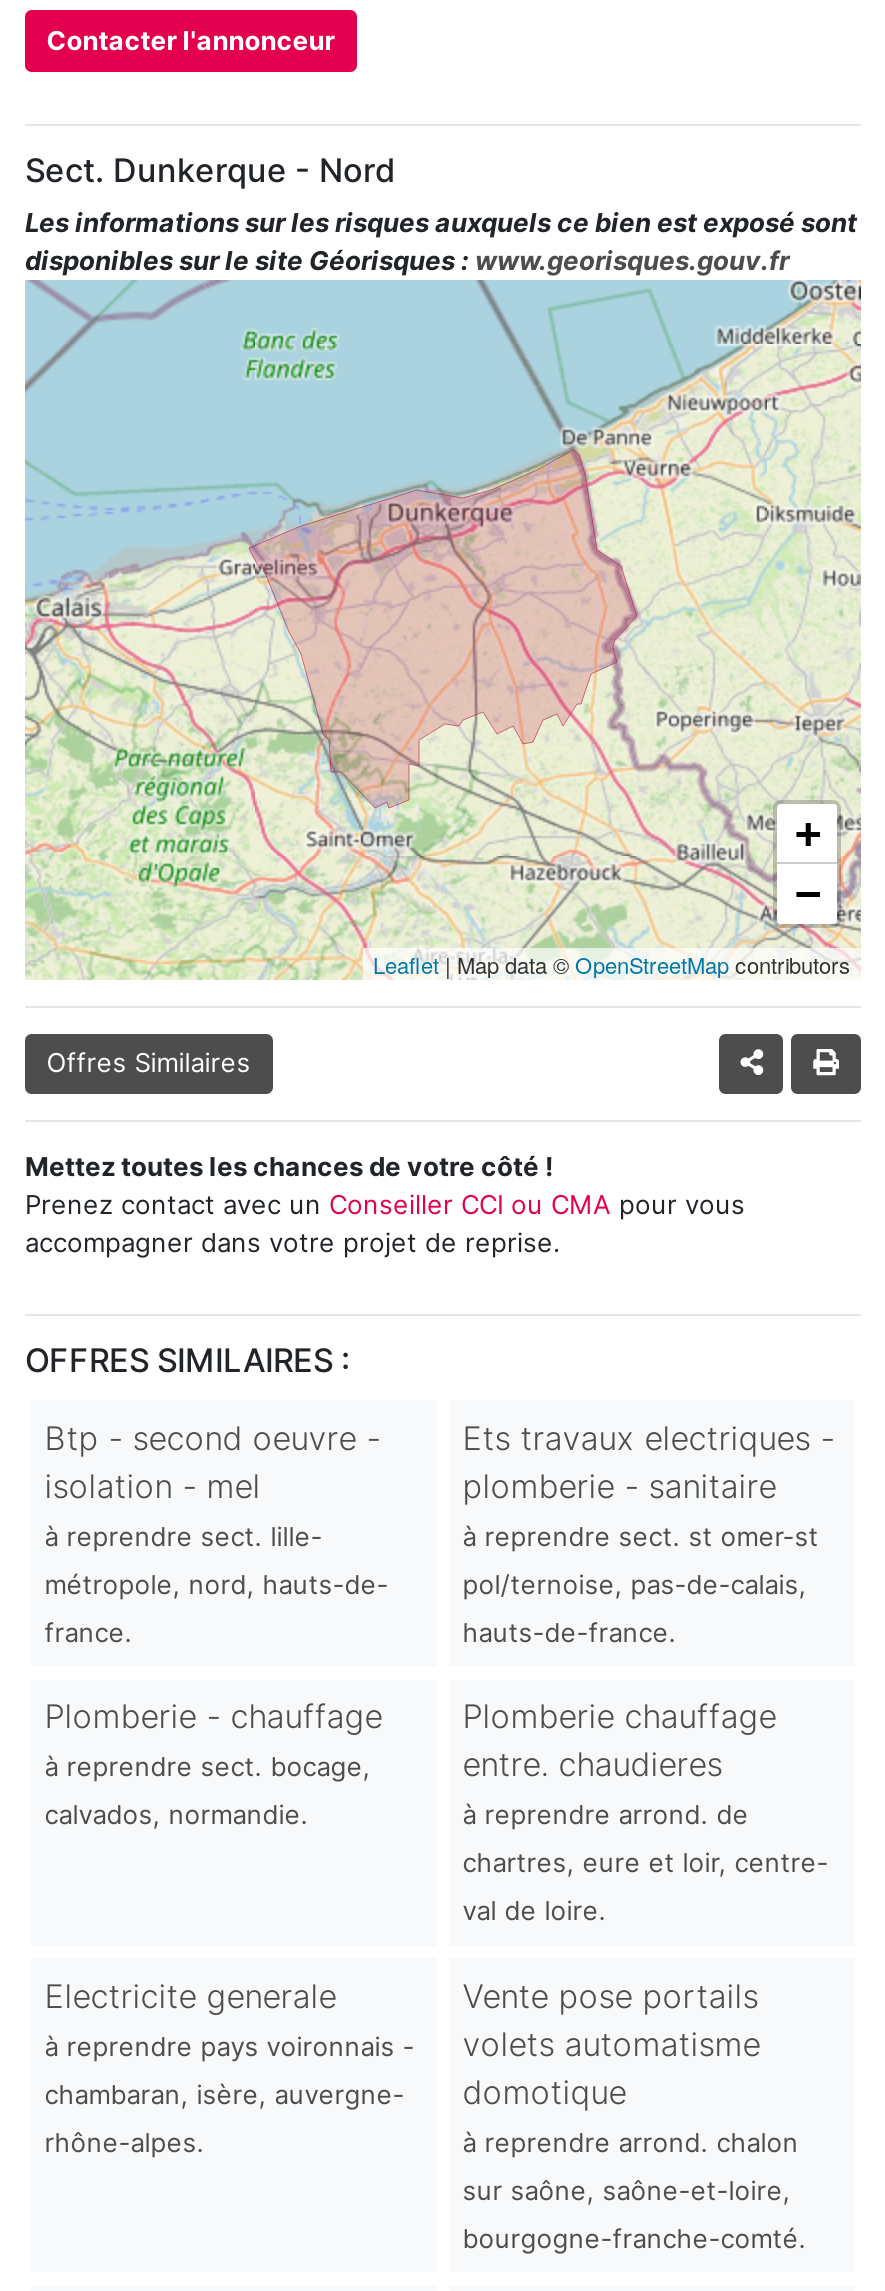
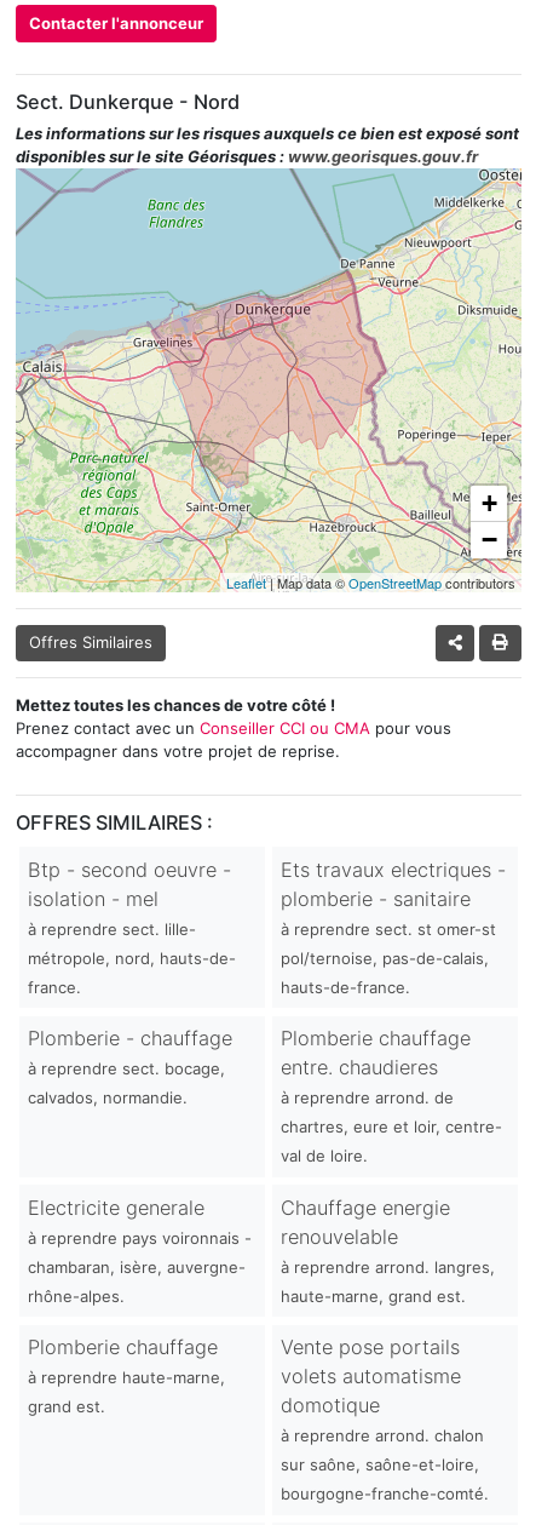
none -> [28,1195,495,1416] Chauffage energie | renouvelable | à reprendre arrond. langres, | haute-marne, grand est. | Plomberie chauffage | à reprendre haute-marne, | grand est.

